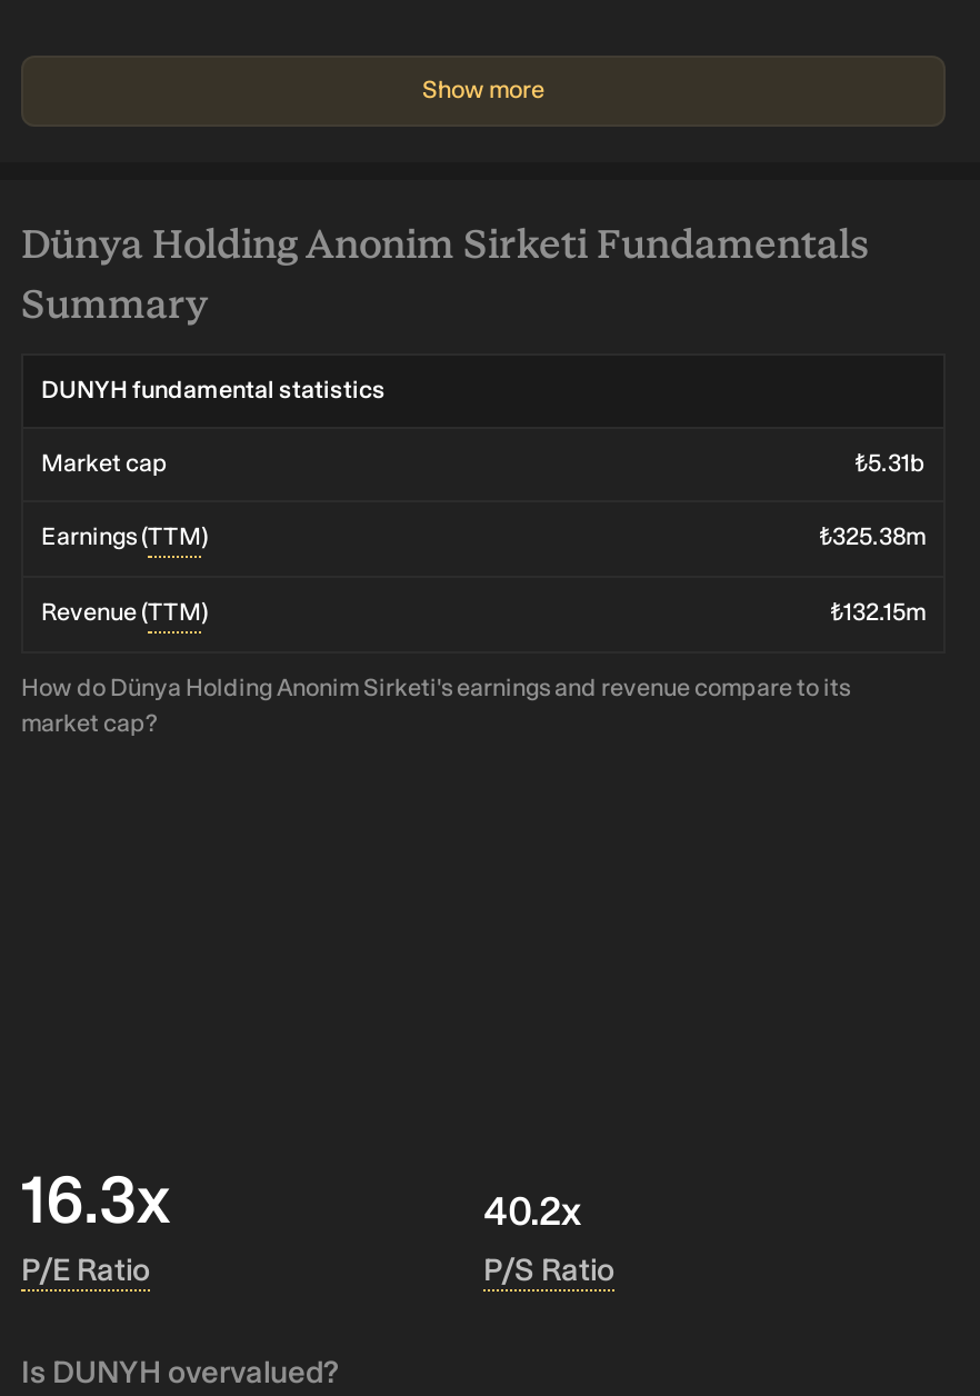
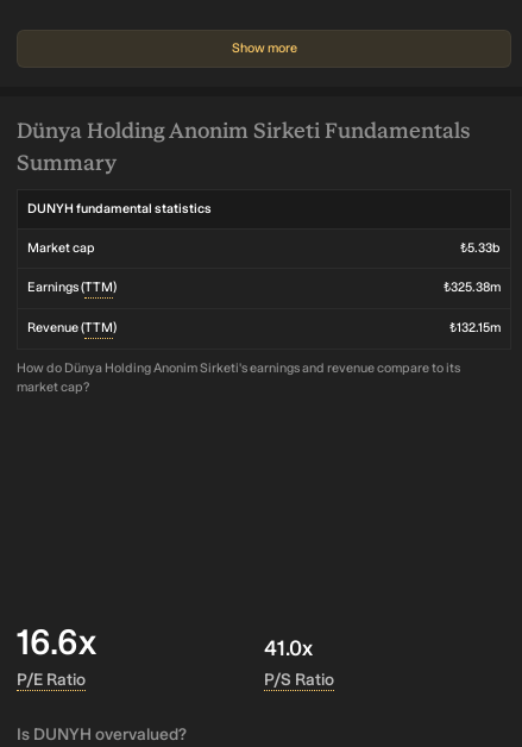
[854,448,926,477] ₺5.31b -> [460,240,501,255] ₺5.33b
[21,1160,170,1240] 16.3x -> [17,621,96,663] 16.6x
[483,1186,581,1235] 40.2x -> [264,635,313,661] 41.0x

